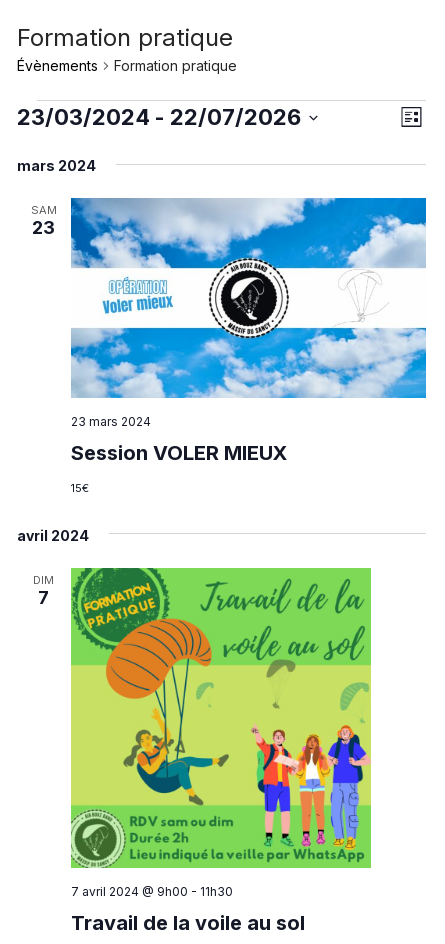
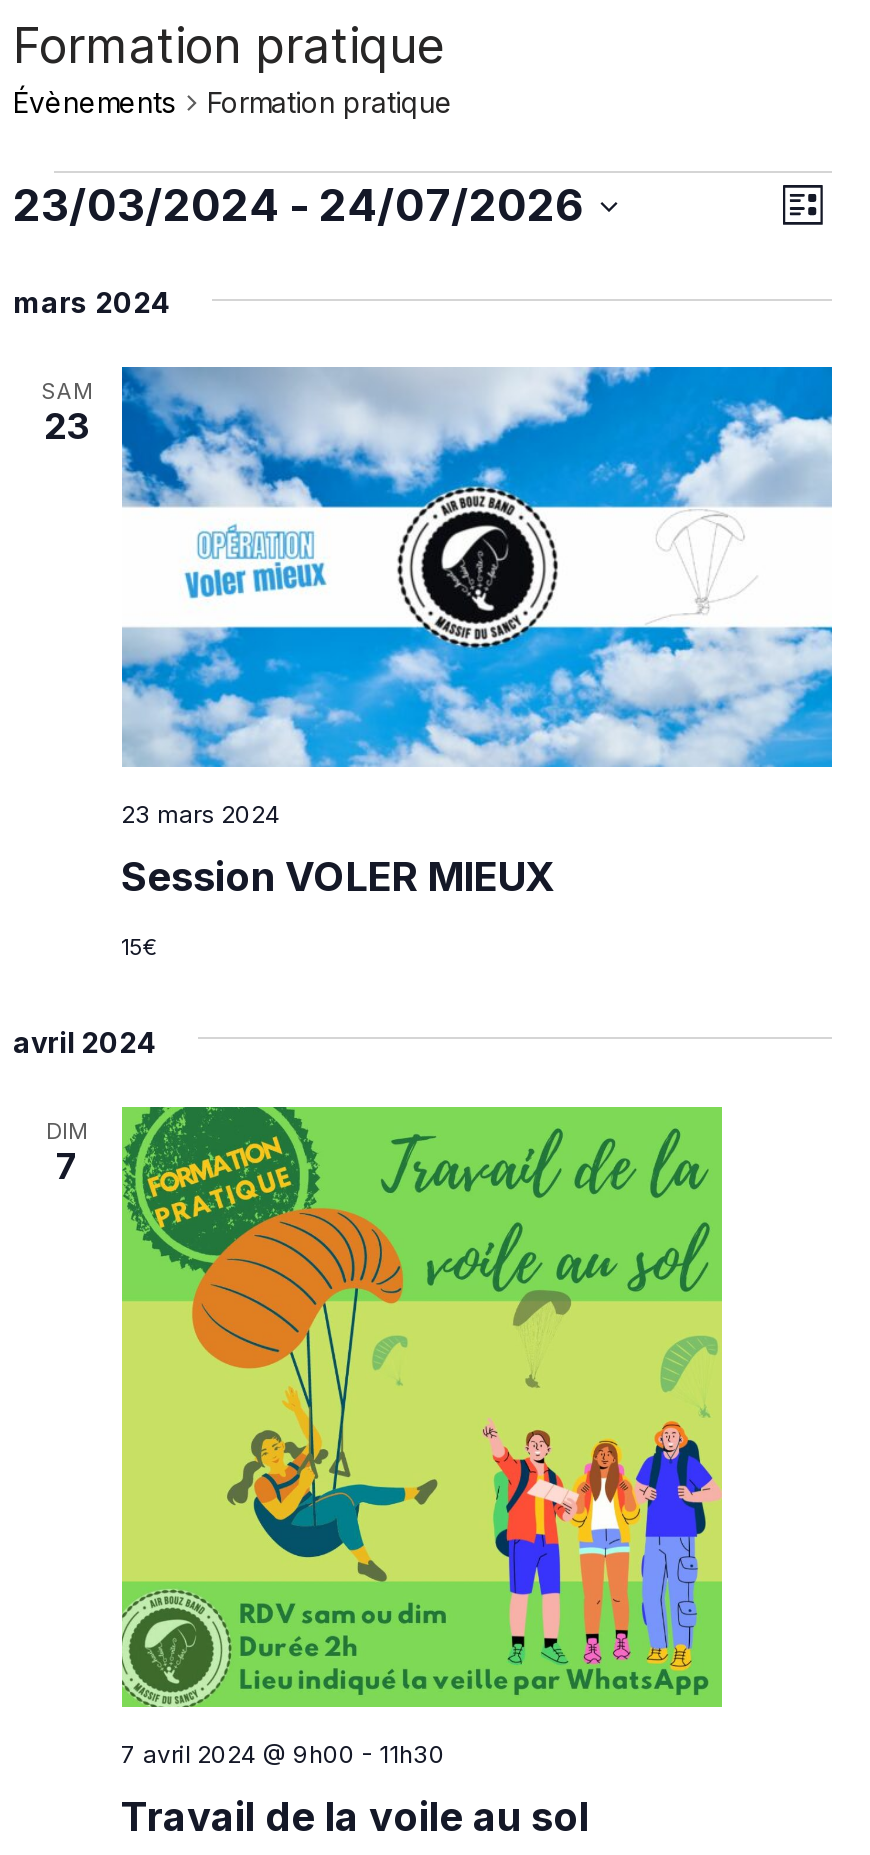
[16,104,300,130] 23/03/2024 - 22/07/2026 -> [13,179,583,231] 23/03/2024 - 24/07/2026

